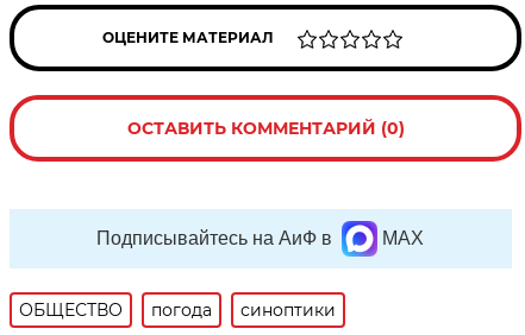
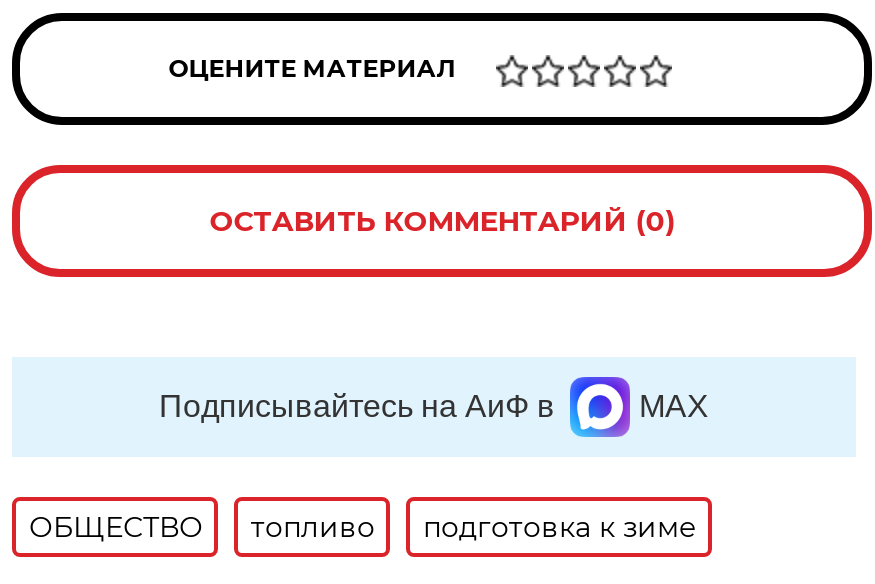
[152,299,336,321] погода | синоптики -> [251,509,697,545] топливо | подготовка к зиме

